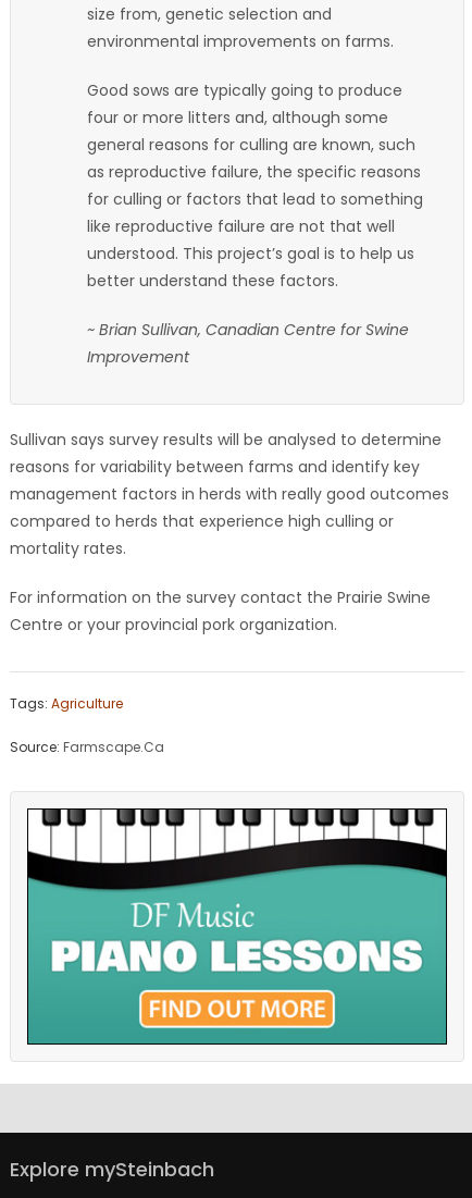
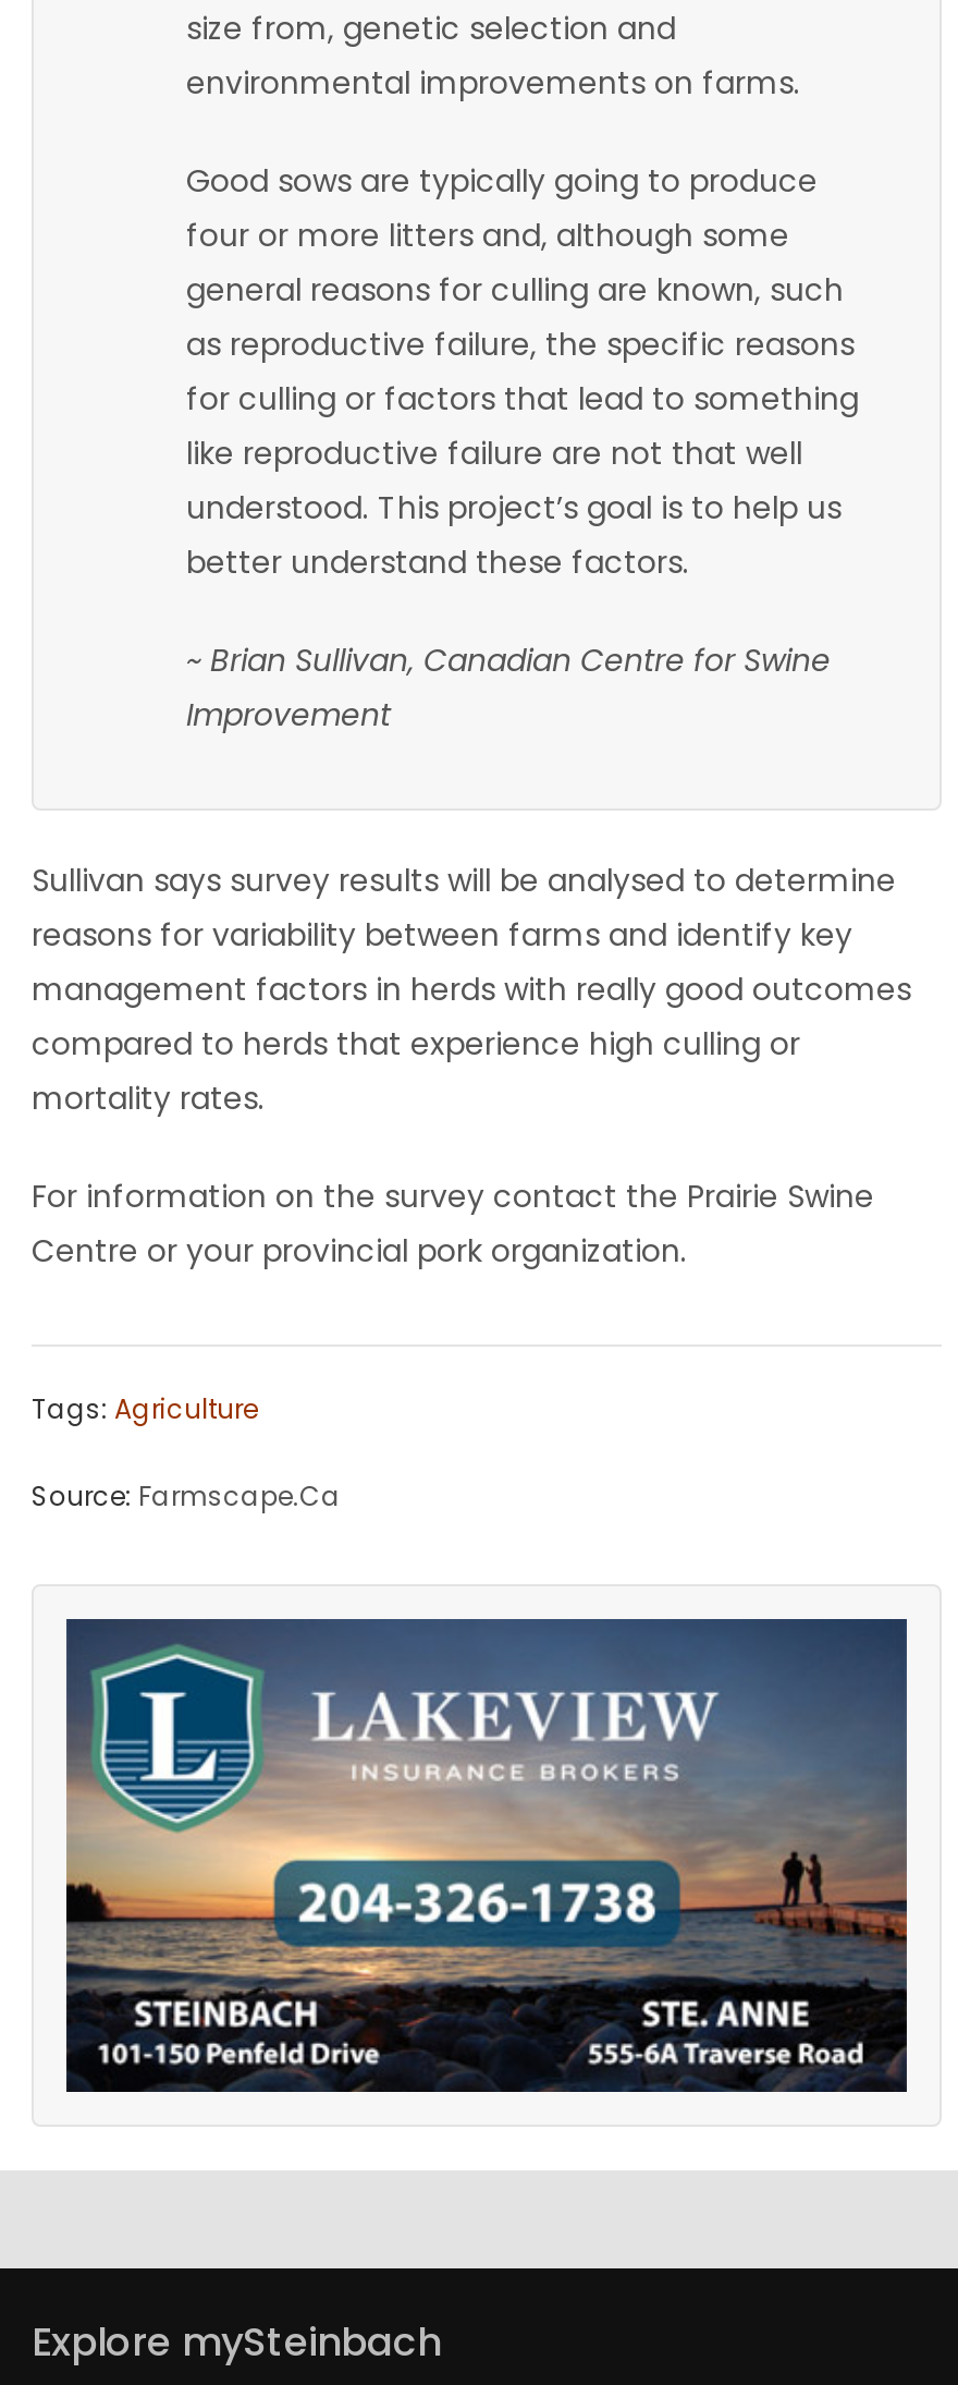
[26,807,448,1045] [image] -> [64,1617,909,2092] [image]

